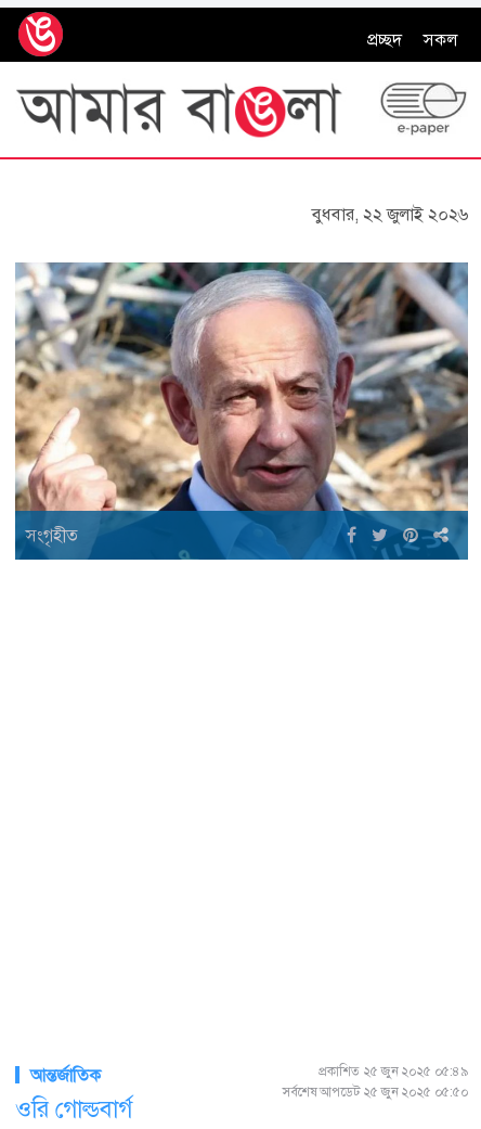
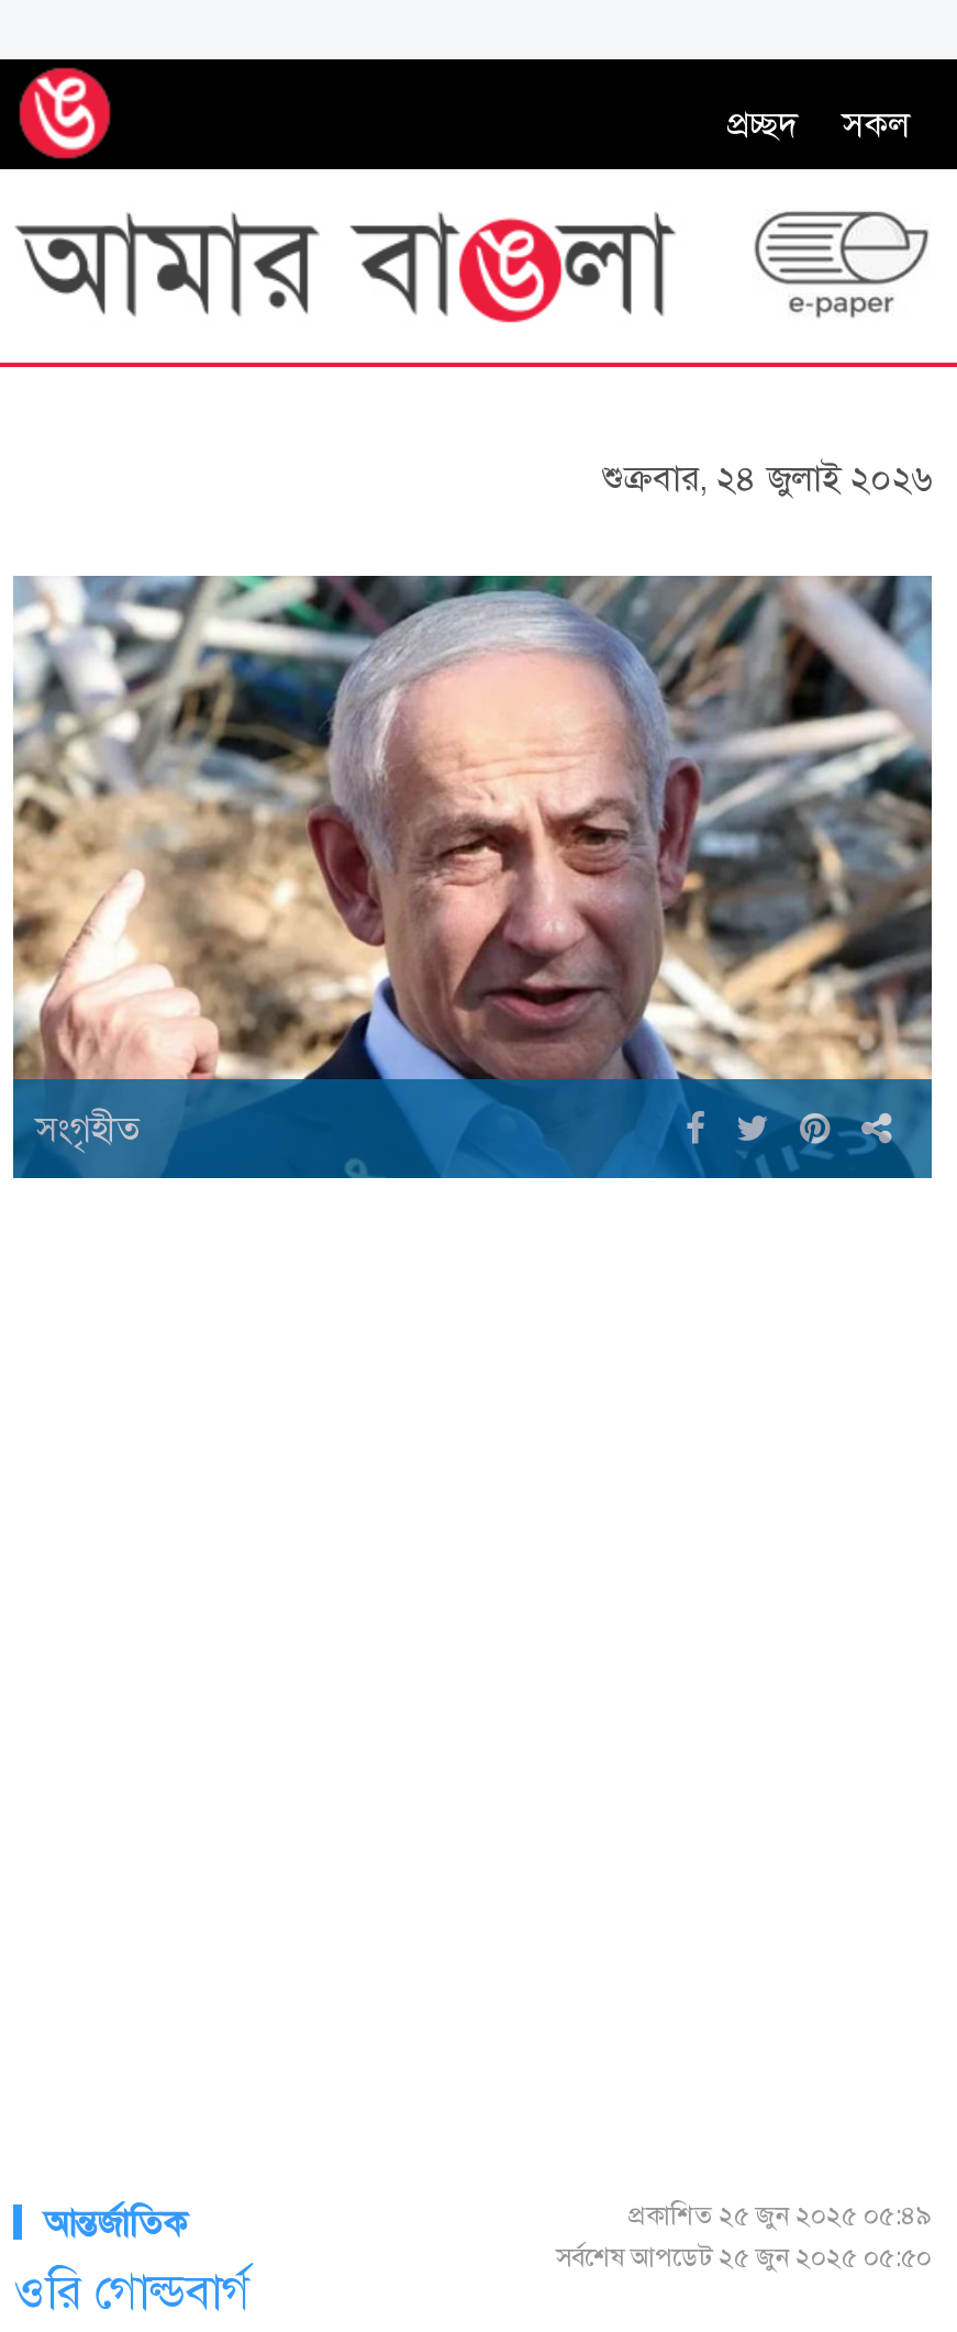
[312,202,468,225] বুধবার, ২২ জুলাই ২০২৬ -> [602,454,932,500] শুক্রবার, ২৪ জুলাই ২০২৬

